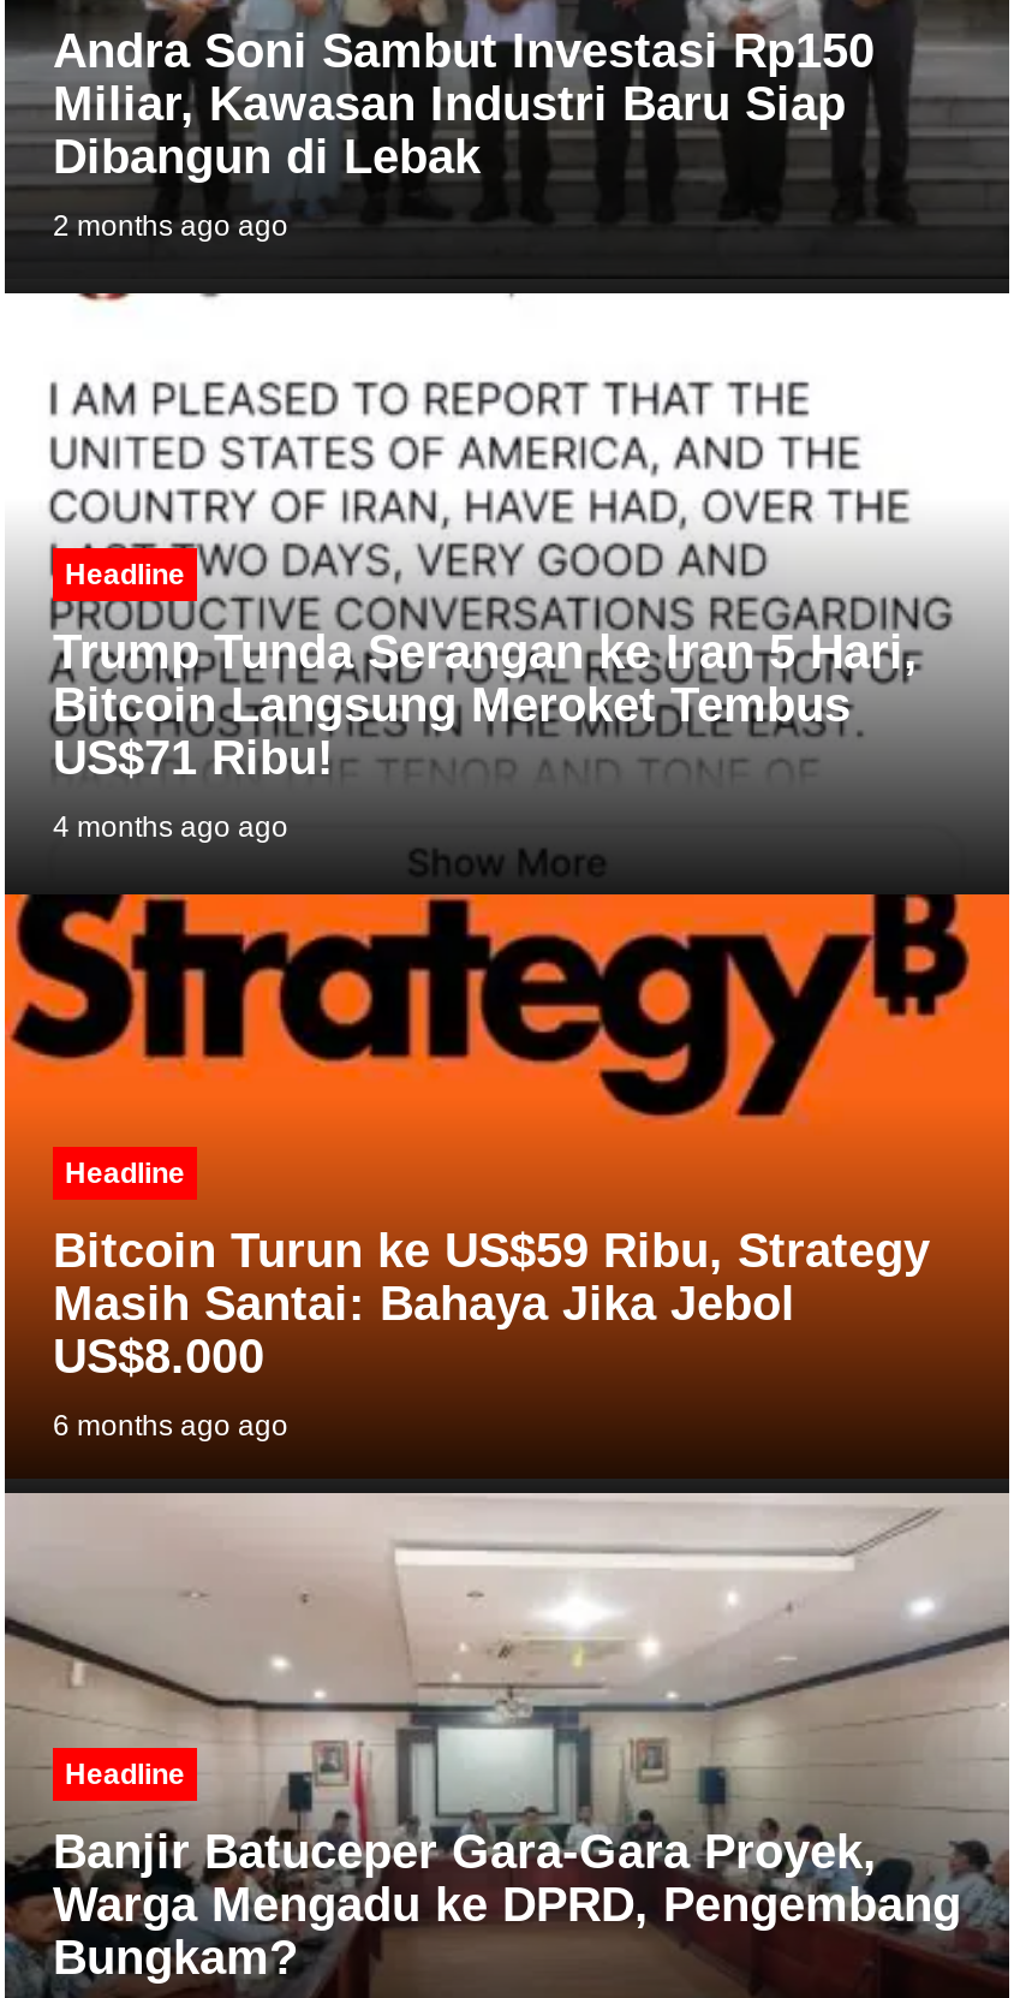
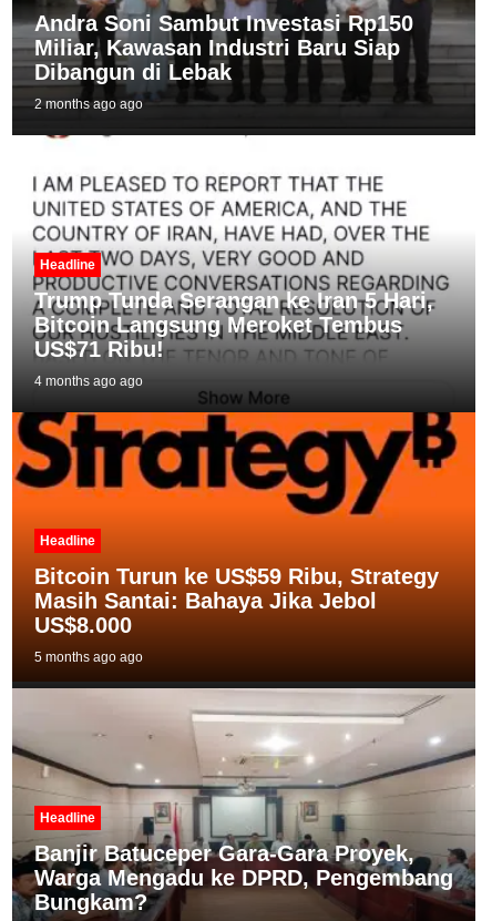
[53,1410,288,1444] 6 months ago ago -> [34,650,143,666] 5 months ago ago

